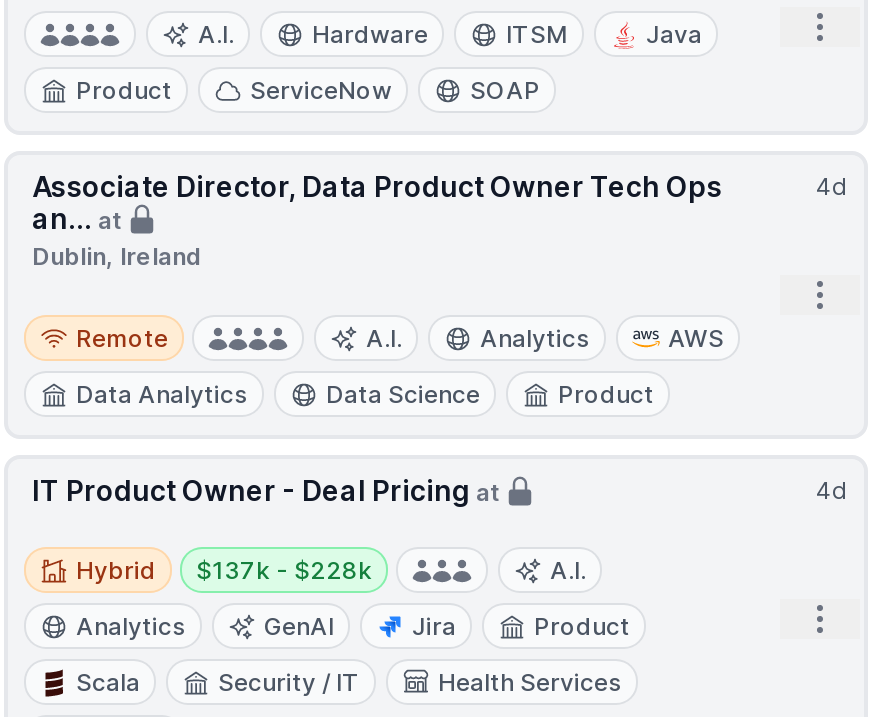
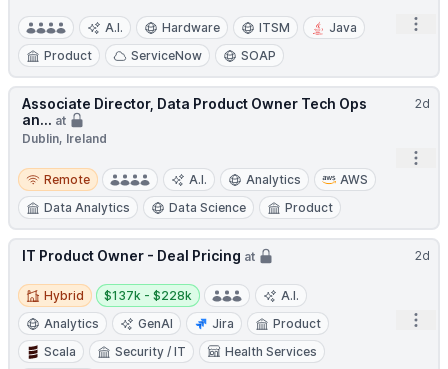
[816,171,848,201] 4d -> [415,96,430,111] 2d
[816,475,848,505] 4d -> [415,248,430,263] 2d

